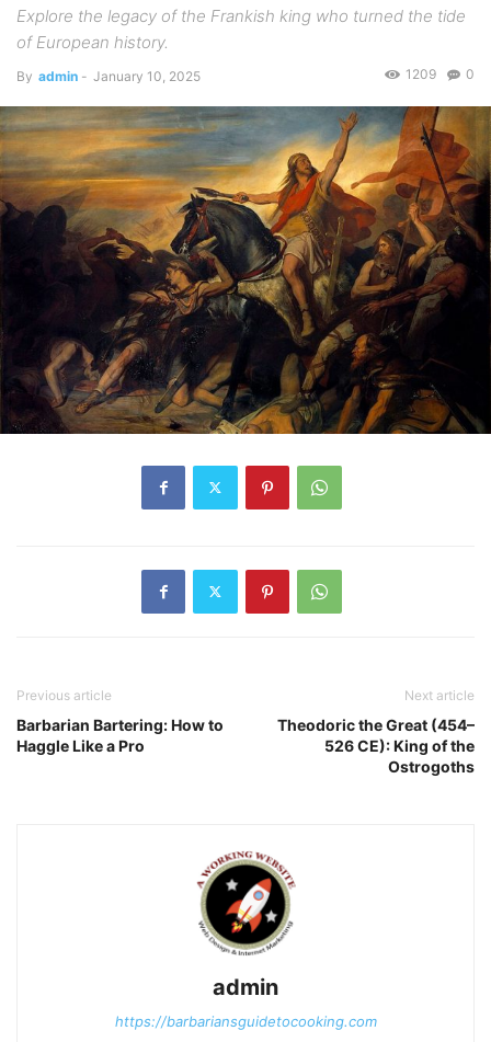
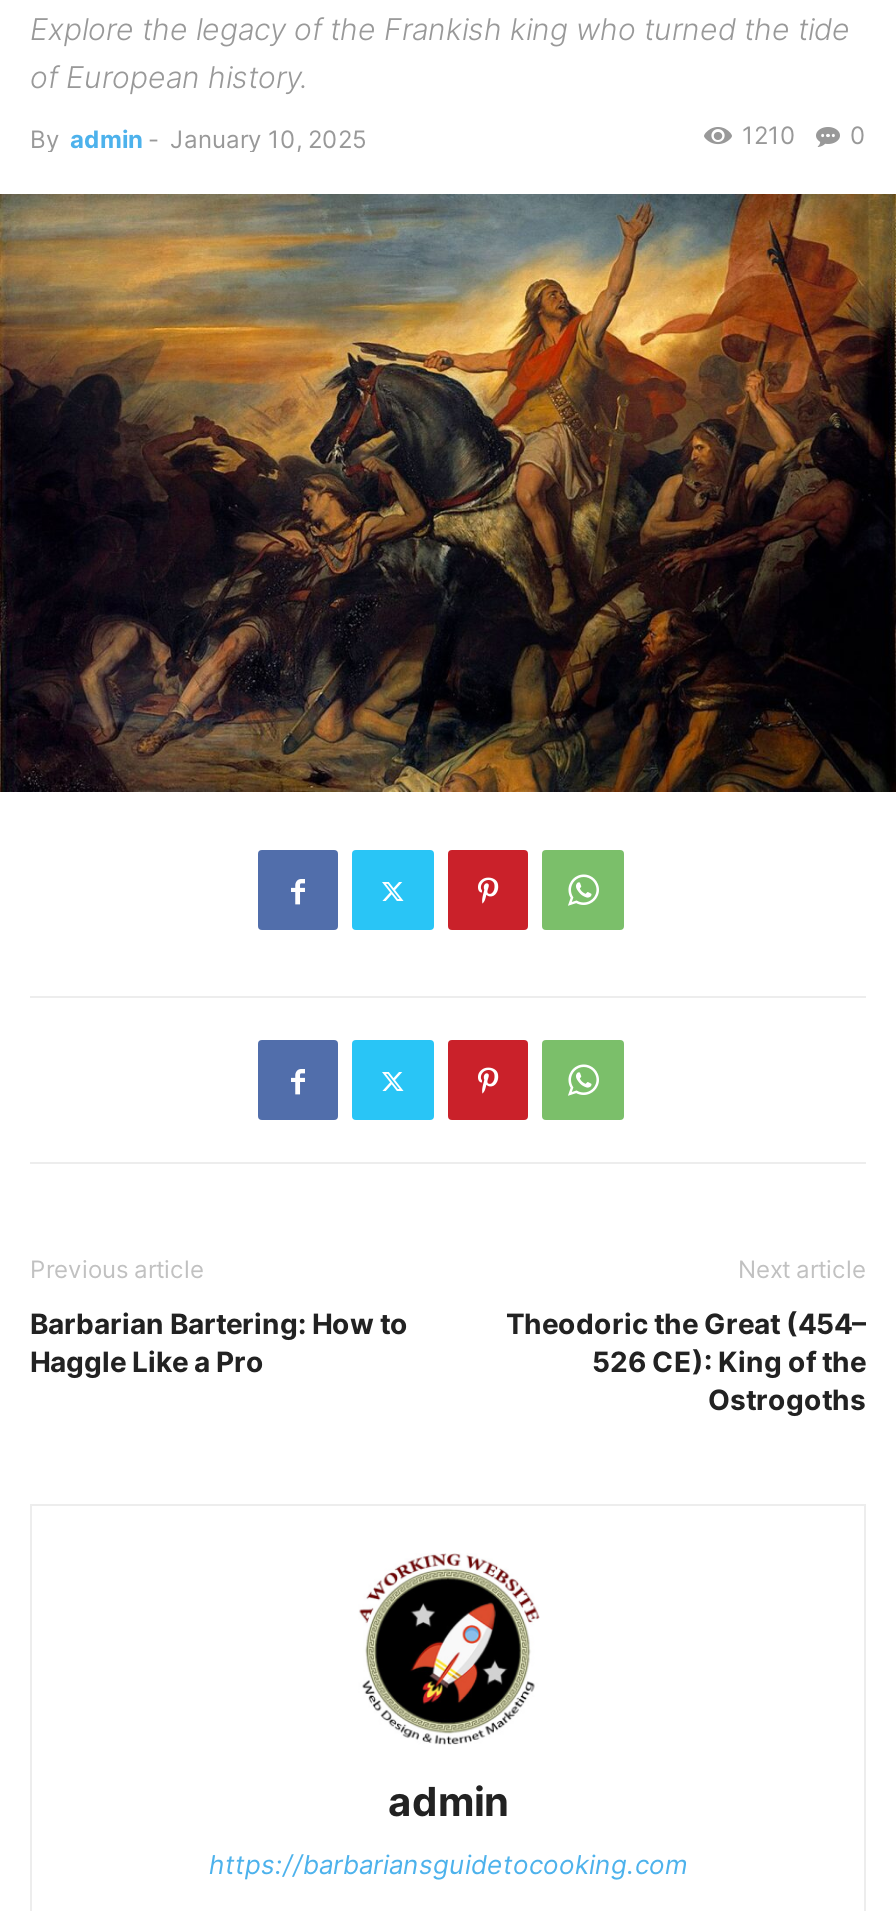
[406,66,475,82] 1209 0 -> [742,120,866,150] 1210 0

